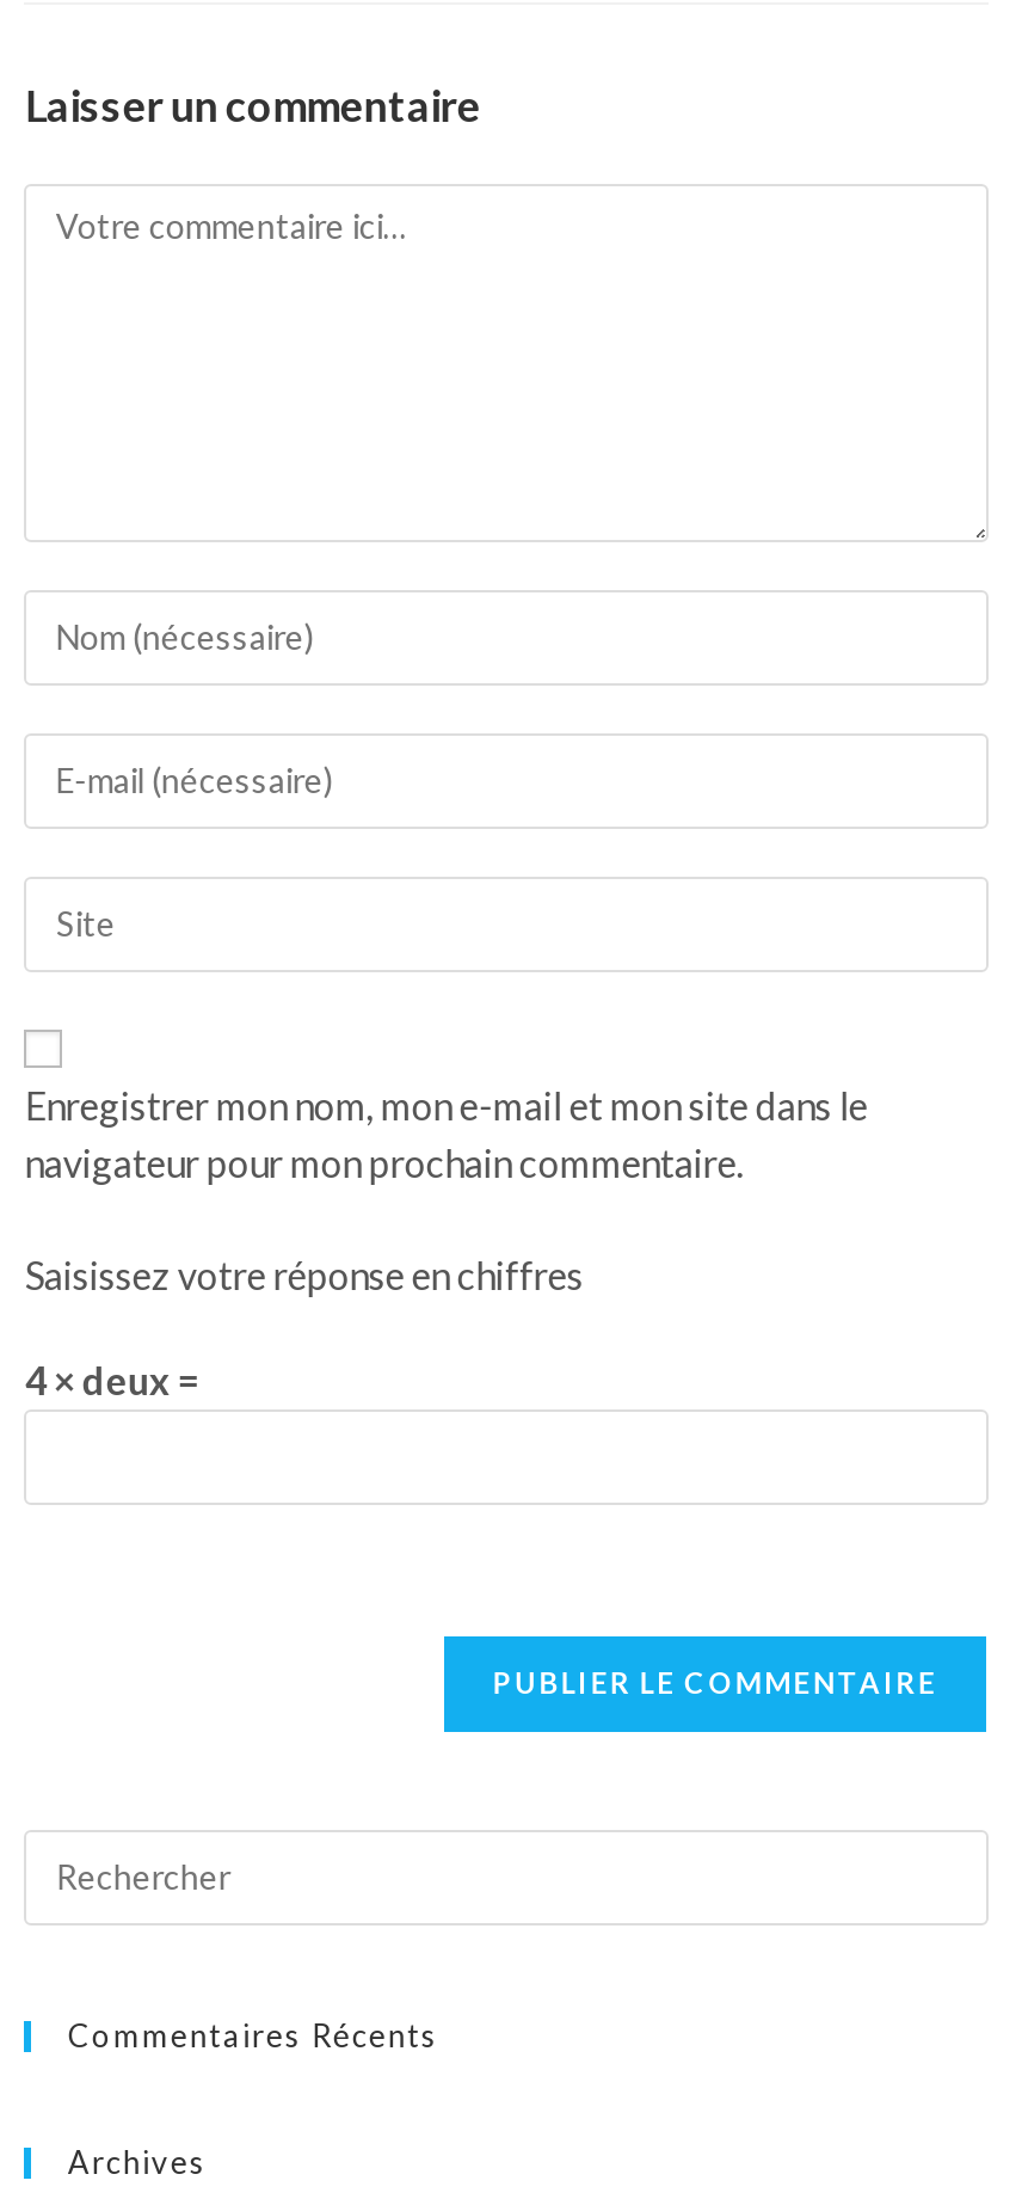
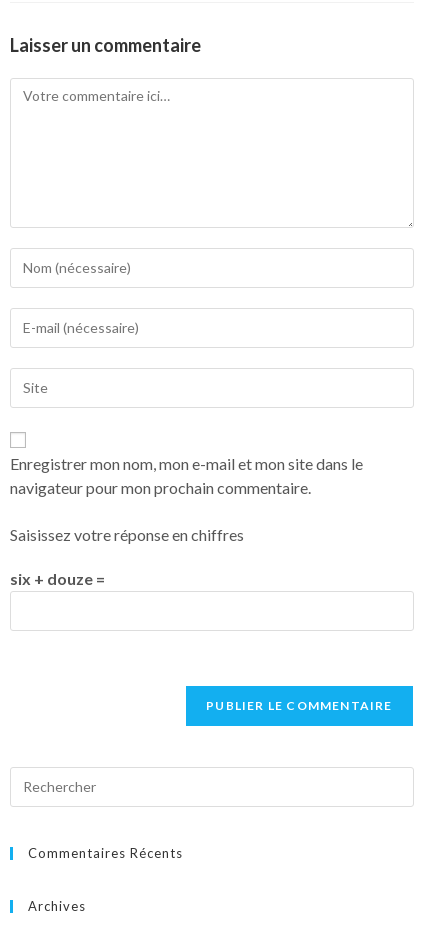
[25,1356,199,1402] 4 × deux = -> [10,569,105,588] six + douze =

